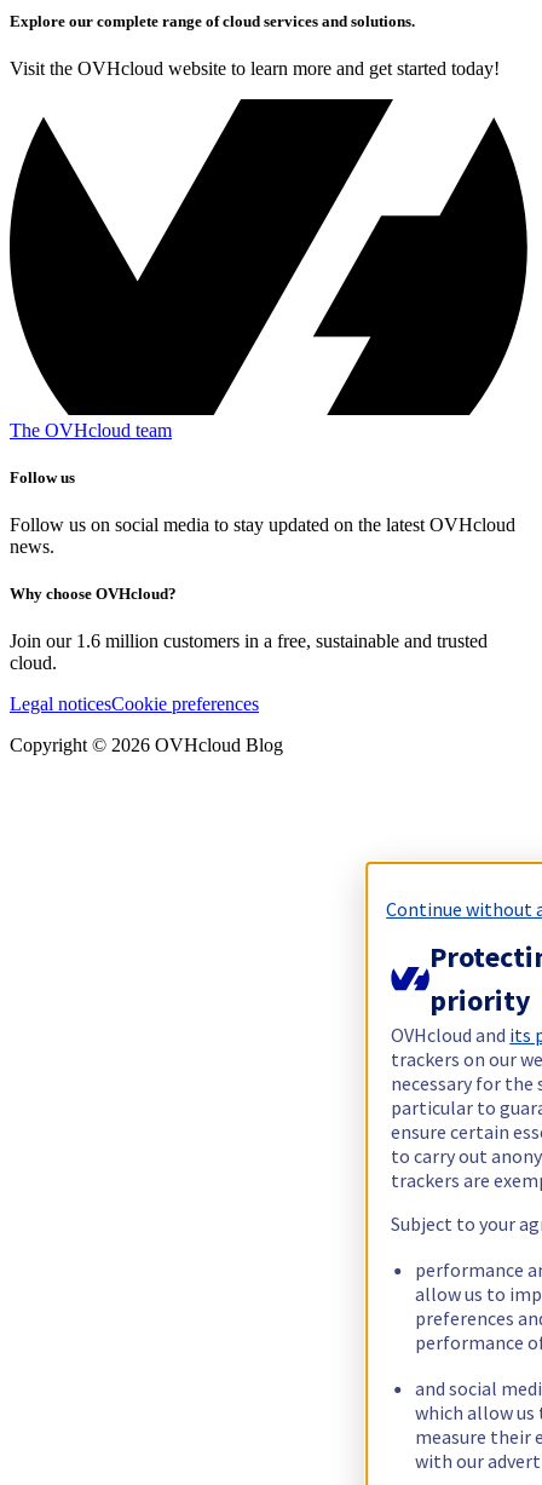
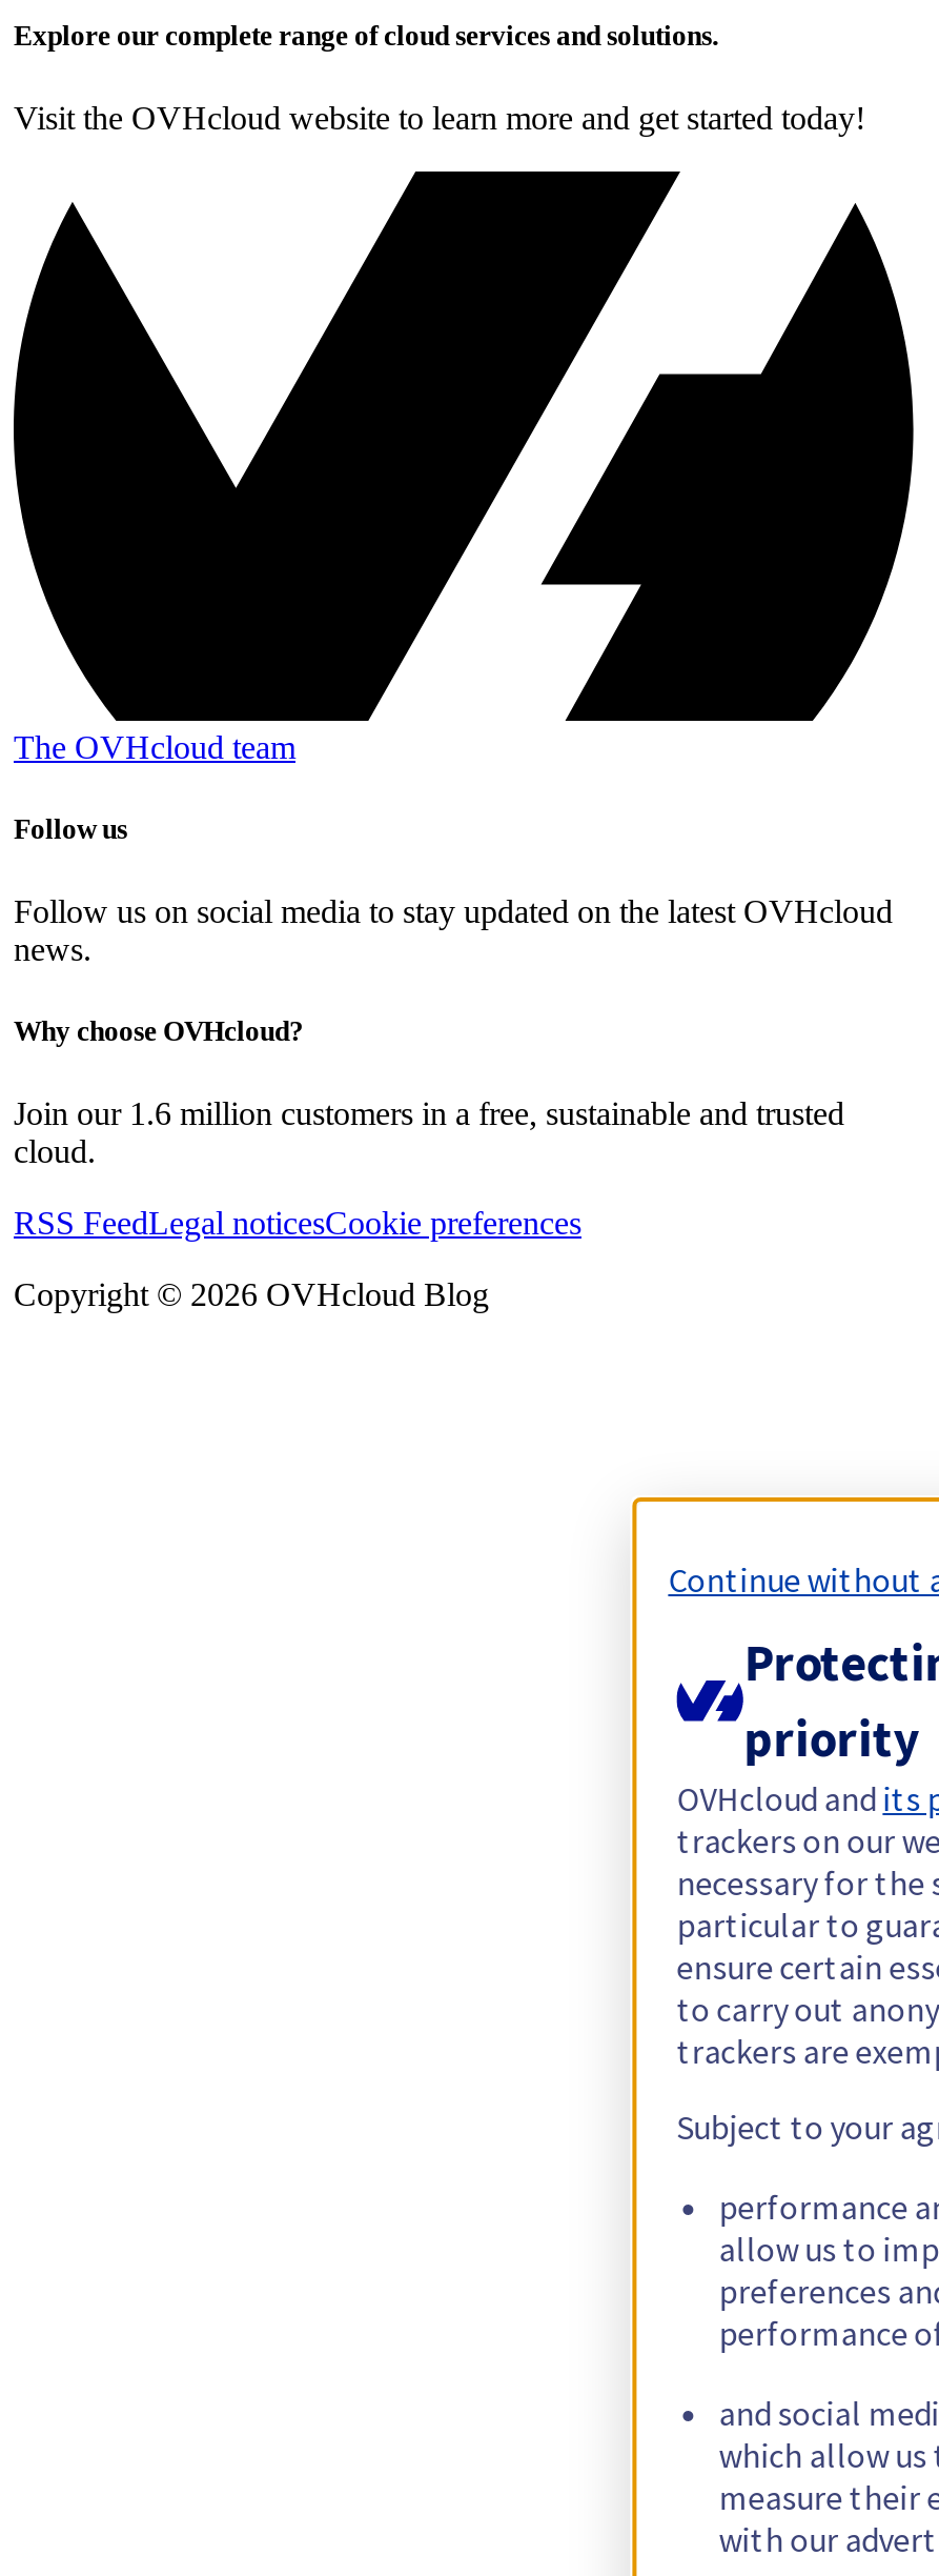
[10,694,259,714] Legal noticesCookie preferences -> [14,1205,581,1241] RSS FeedLegal noticesCookie preferences

